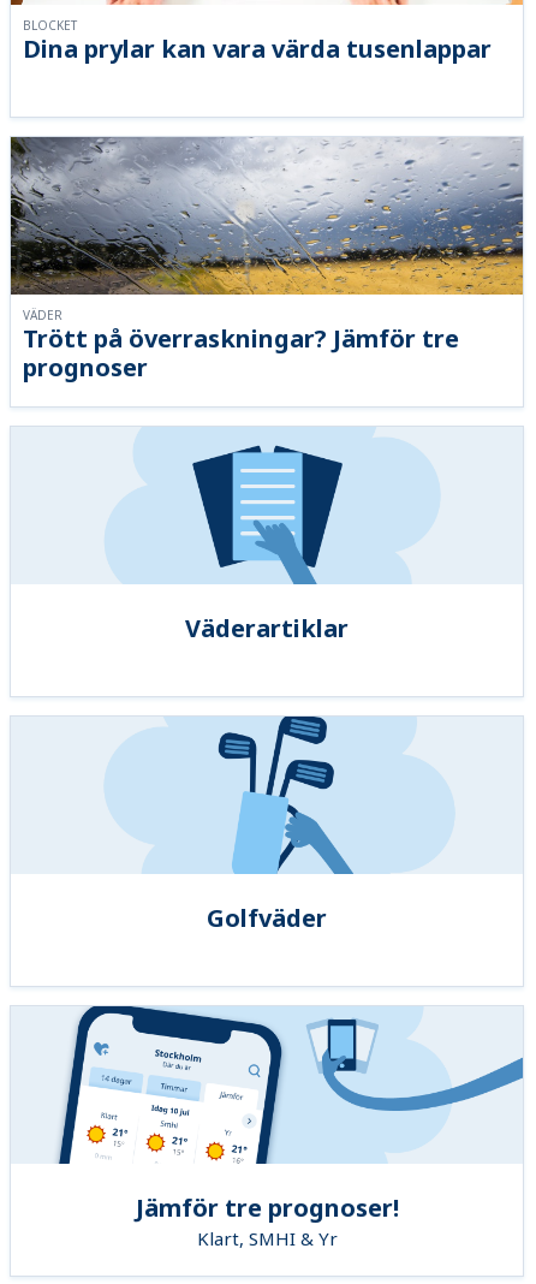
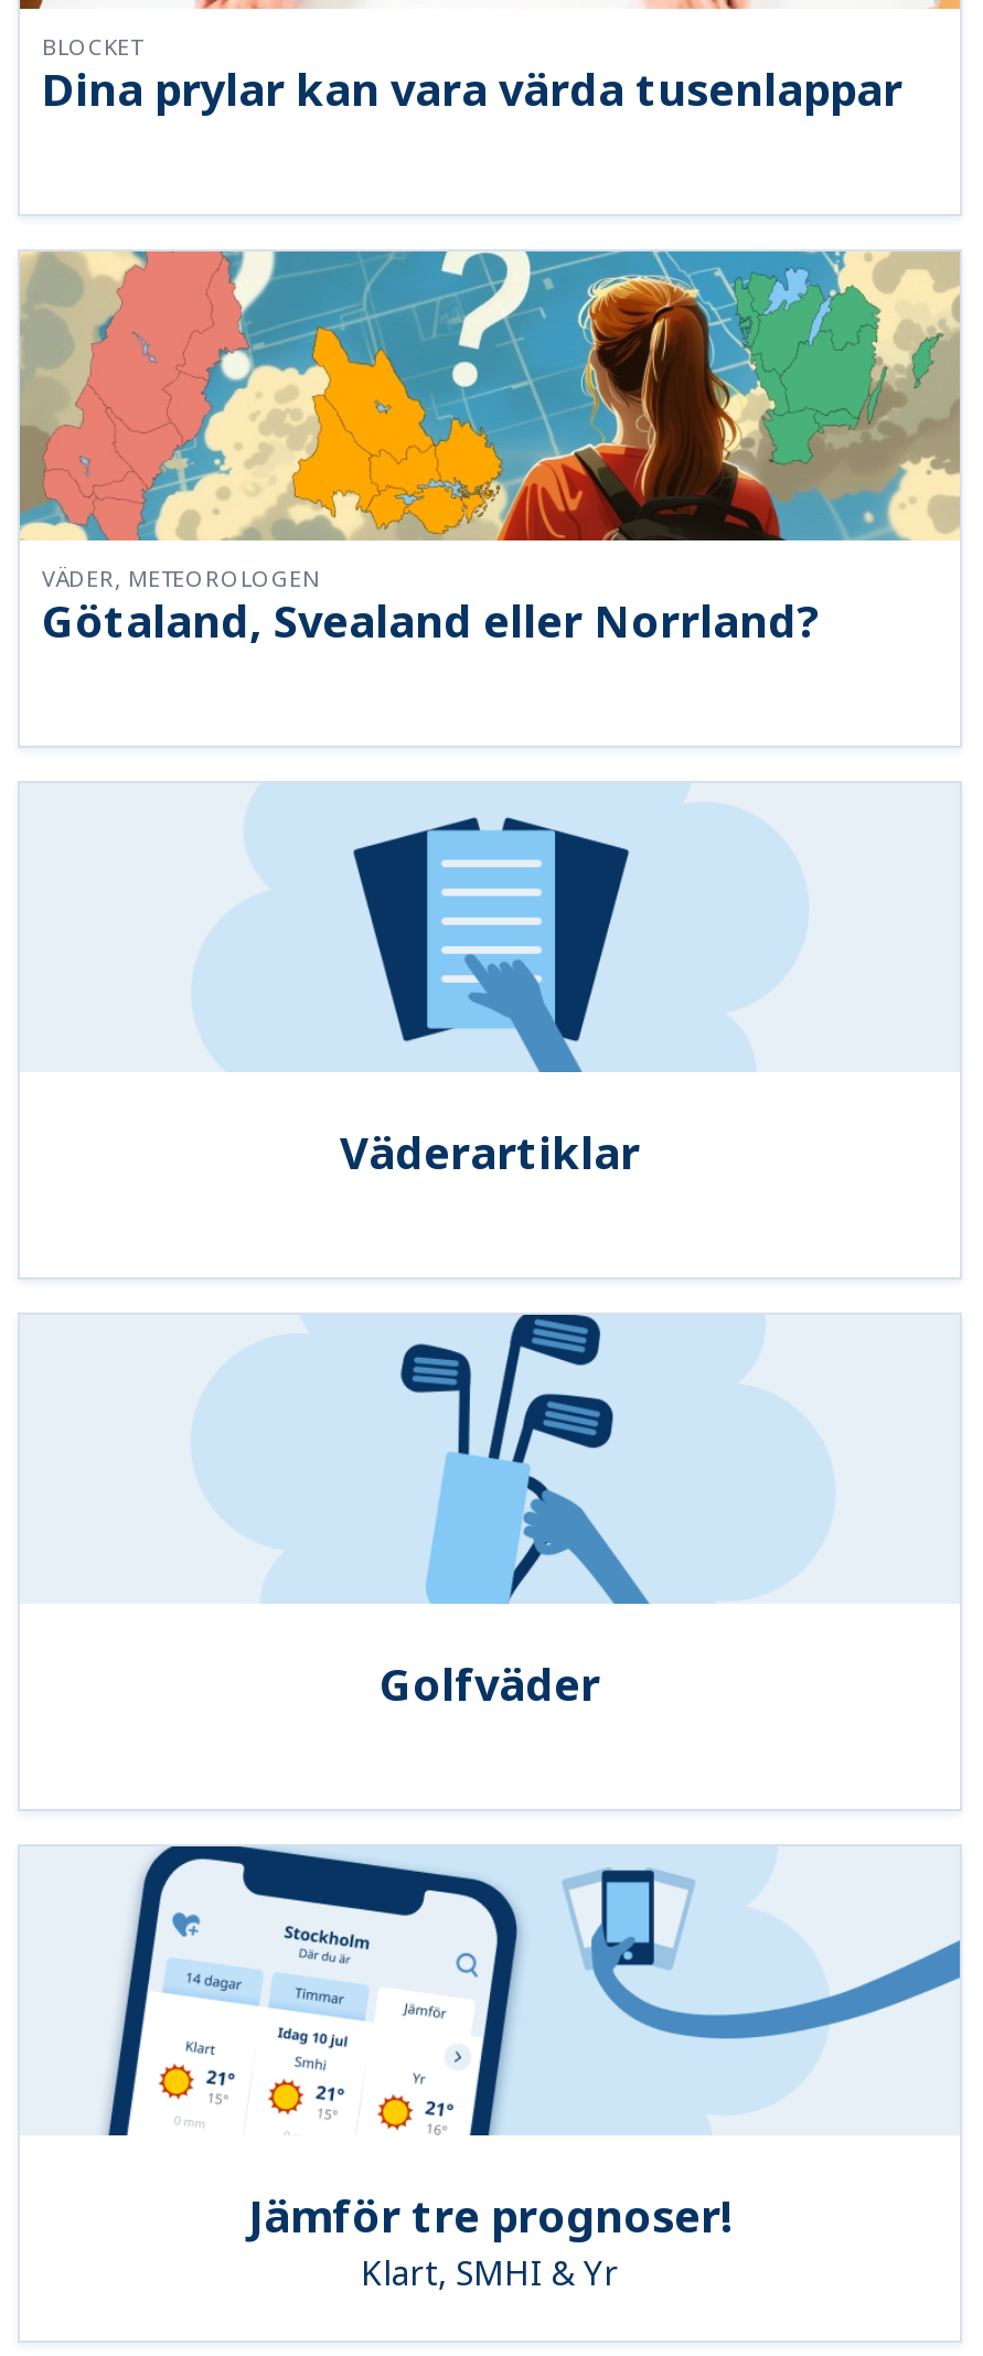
[10,136,524,324] [image] | VÄDER -> [18,249,962,594] [image] | VÄDER, METEOROLOGEN
[23,323,459,384] Trött på överraskningar? Jämför tre | prognoser -> [42,592,819,652] Götaland, Svealand eller Norrland?

